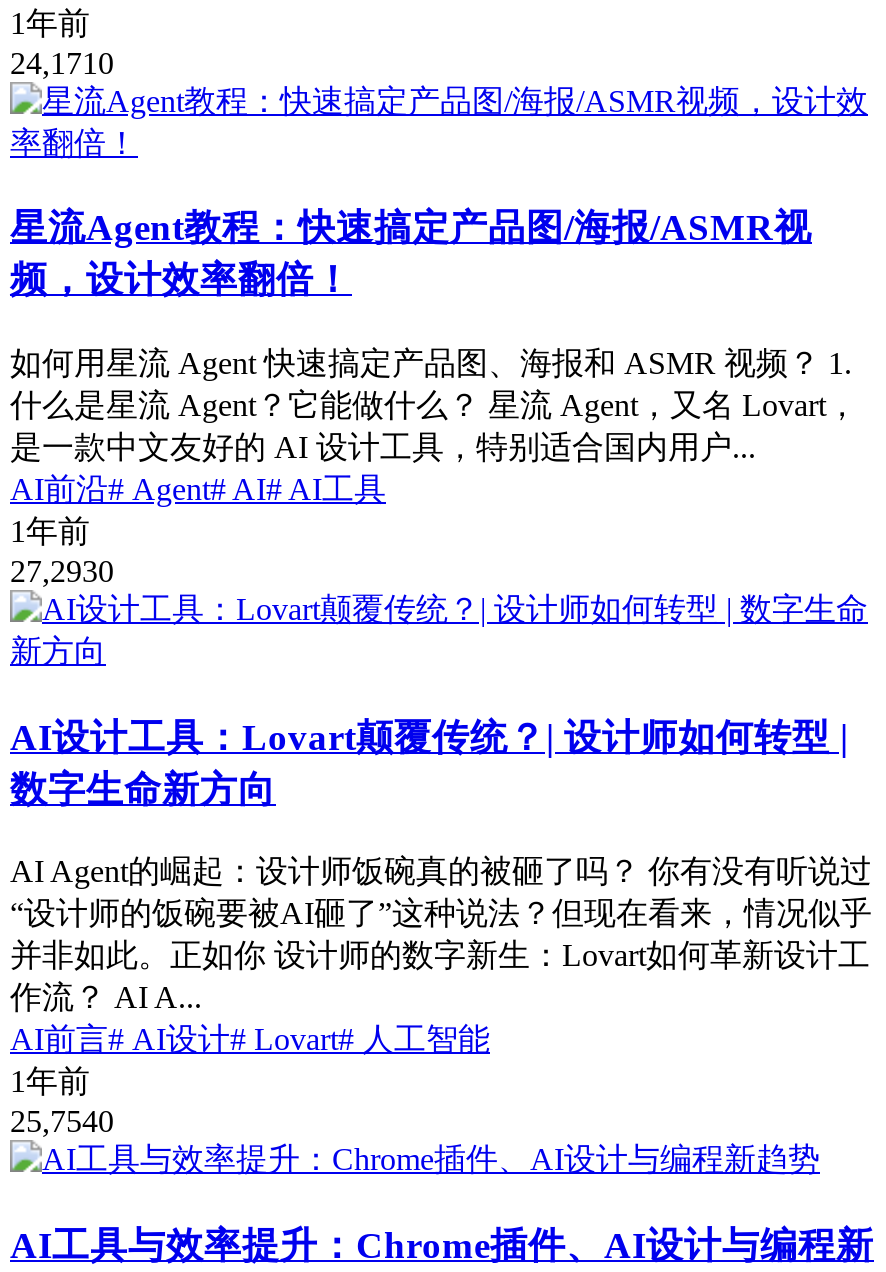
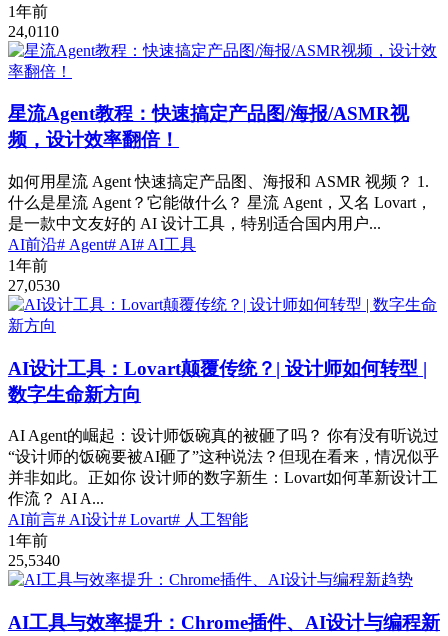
[10,45,114,79] 24,171 0 -> [8,22,59,39] 24,011 0
[10,554,114,588] 27,2930 -> [8,277,60,294] 27,0530
[10,1105,114,1139] 25,7540 -> [8,552,60,569] 25,5340

